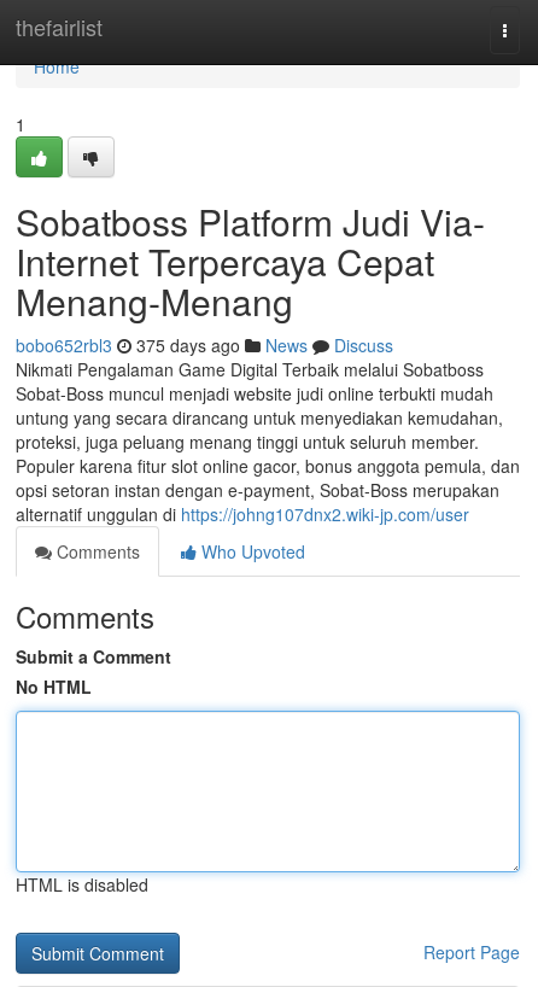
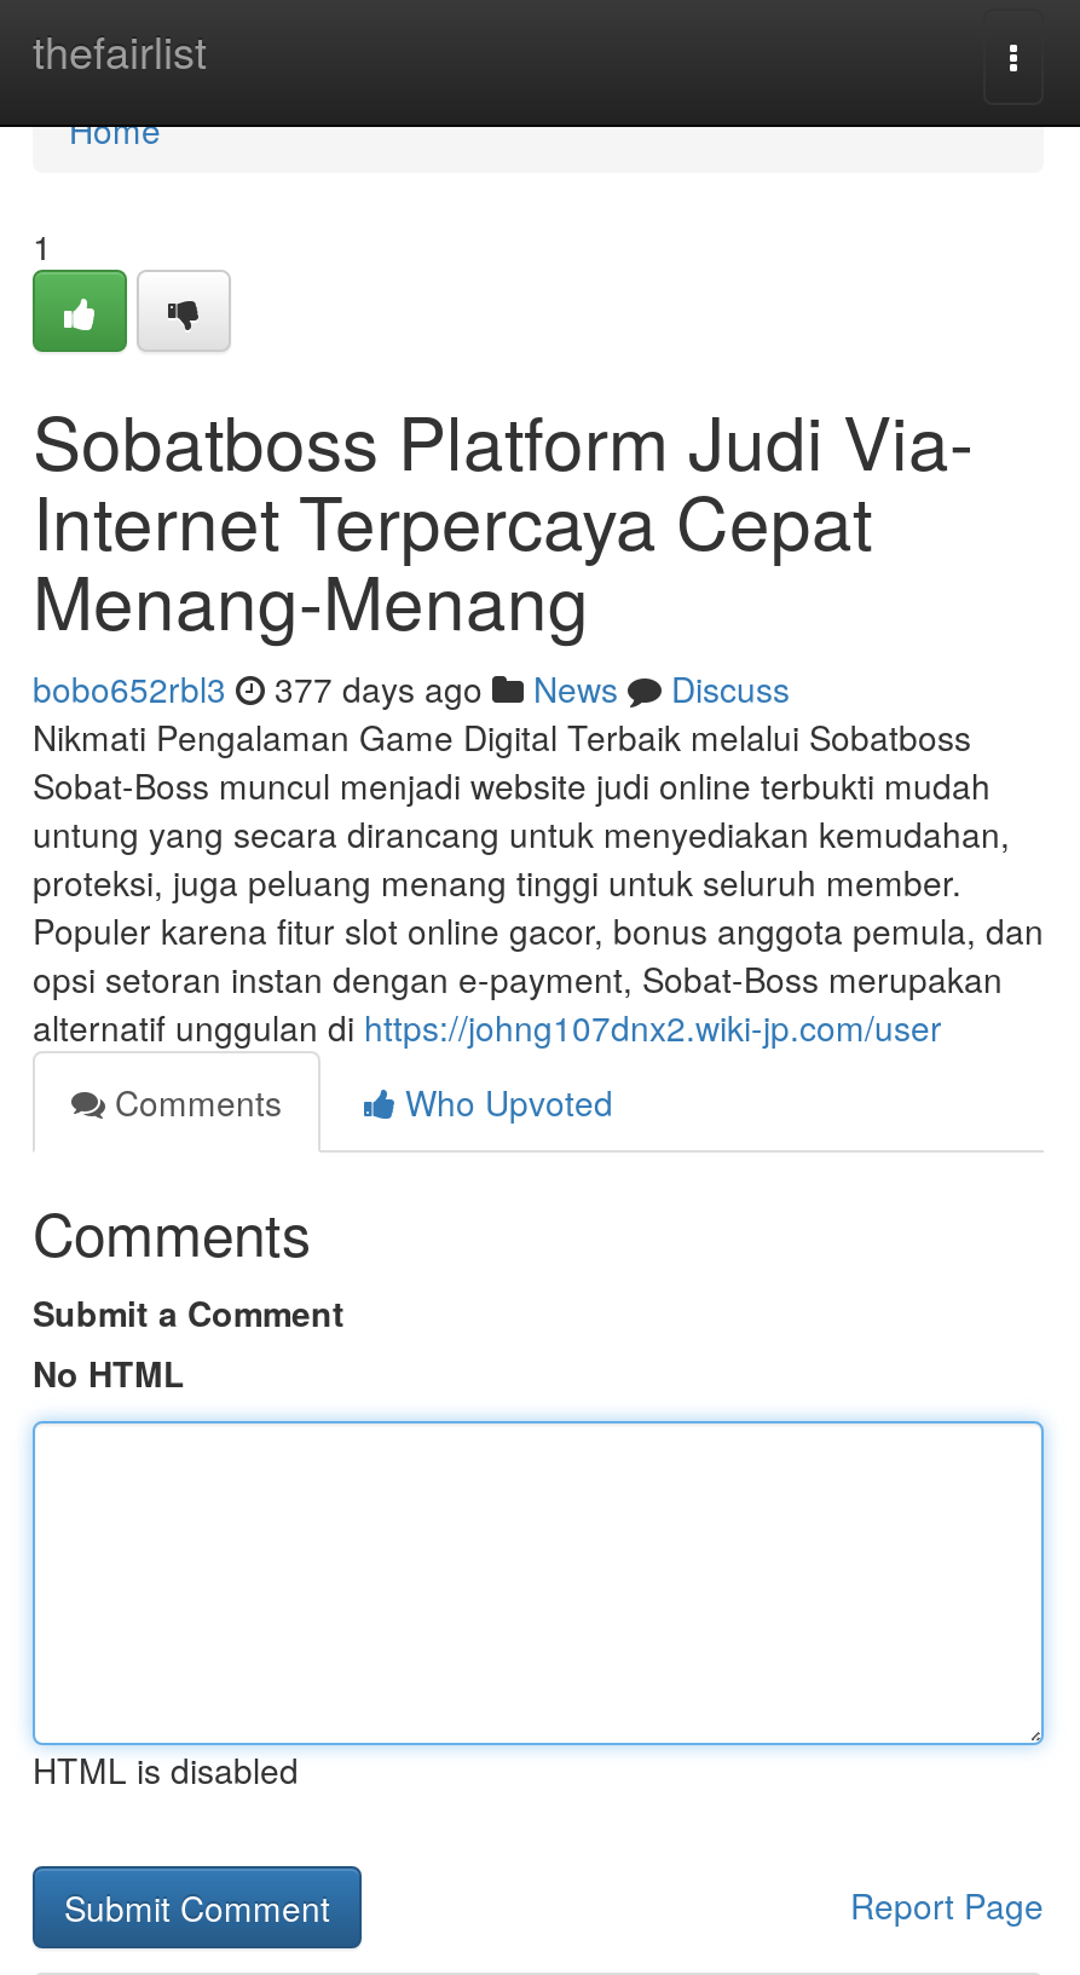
[16,333,393,357] bobo652rbl3 375 days ago News Discuss -> [33,664,790,712] bobo652rbl3 377 days ago News Discuss

